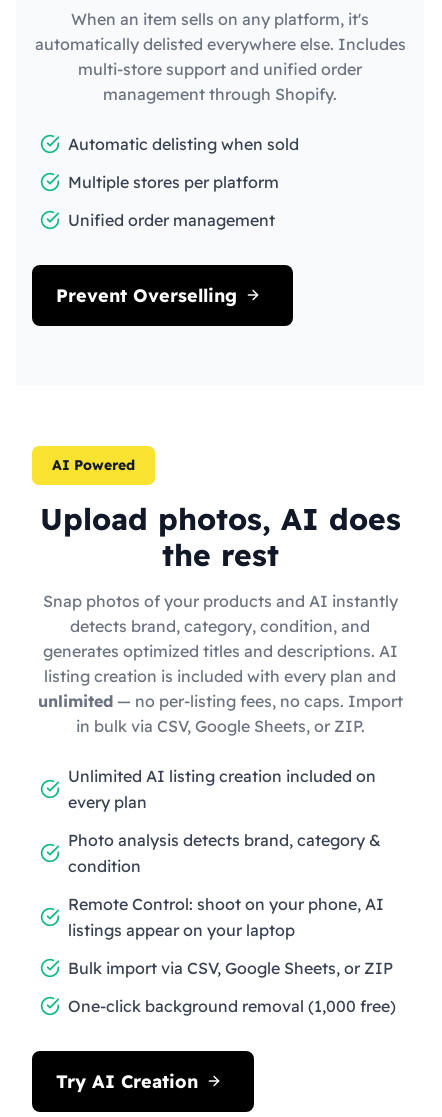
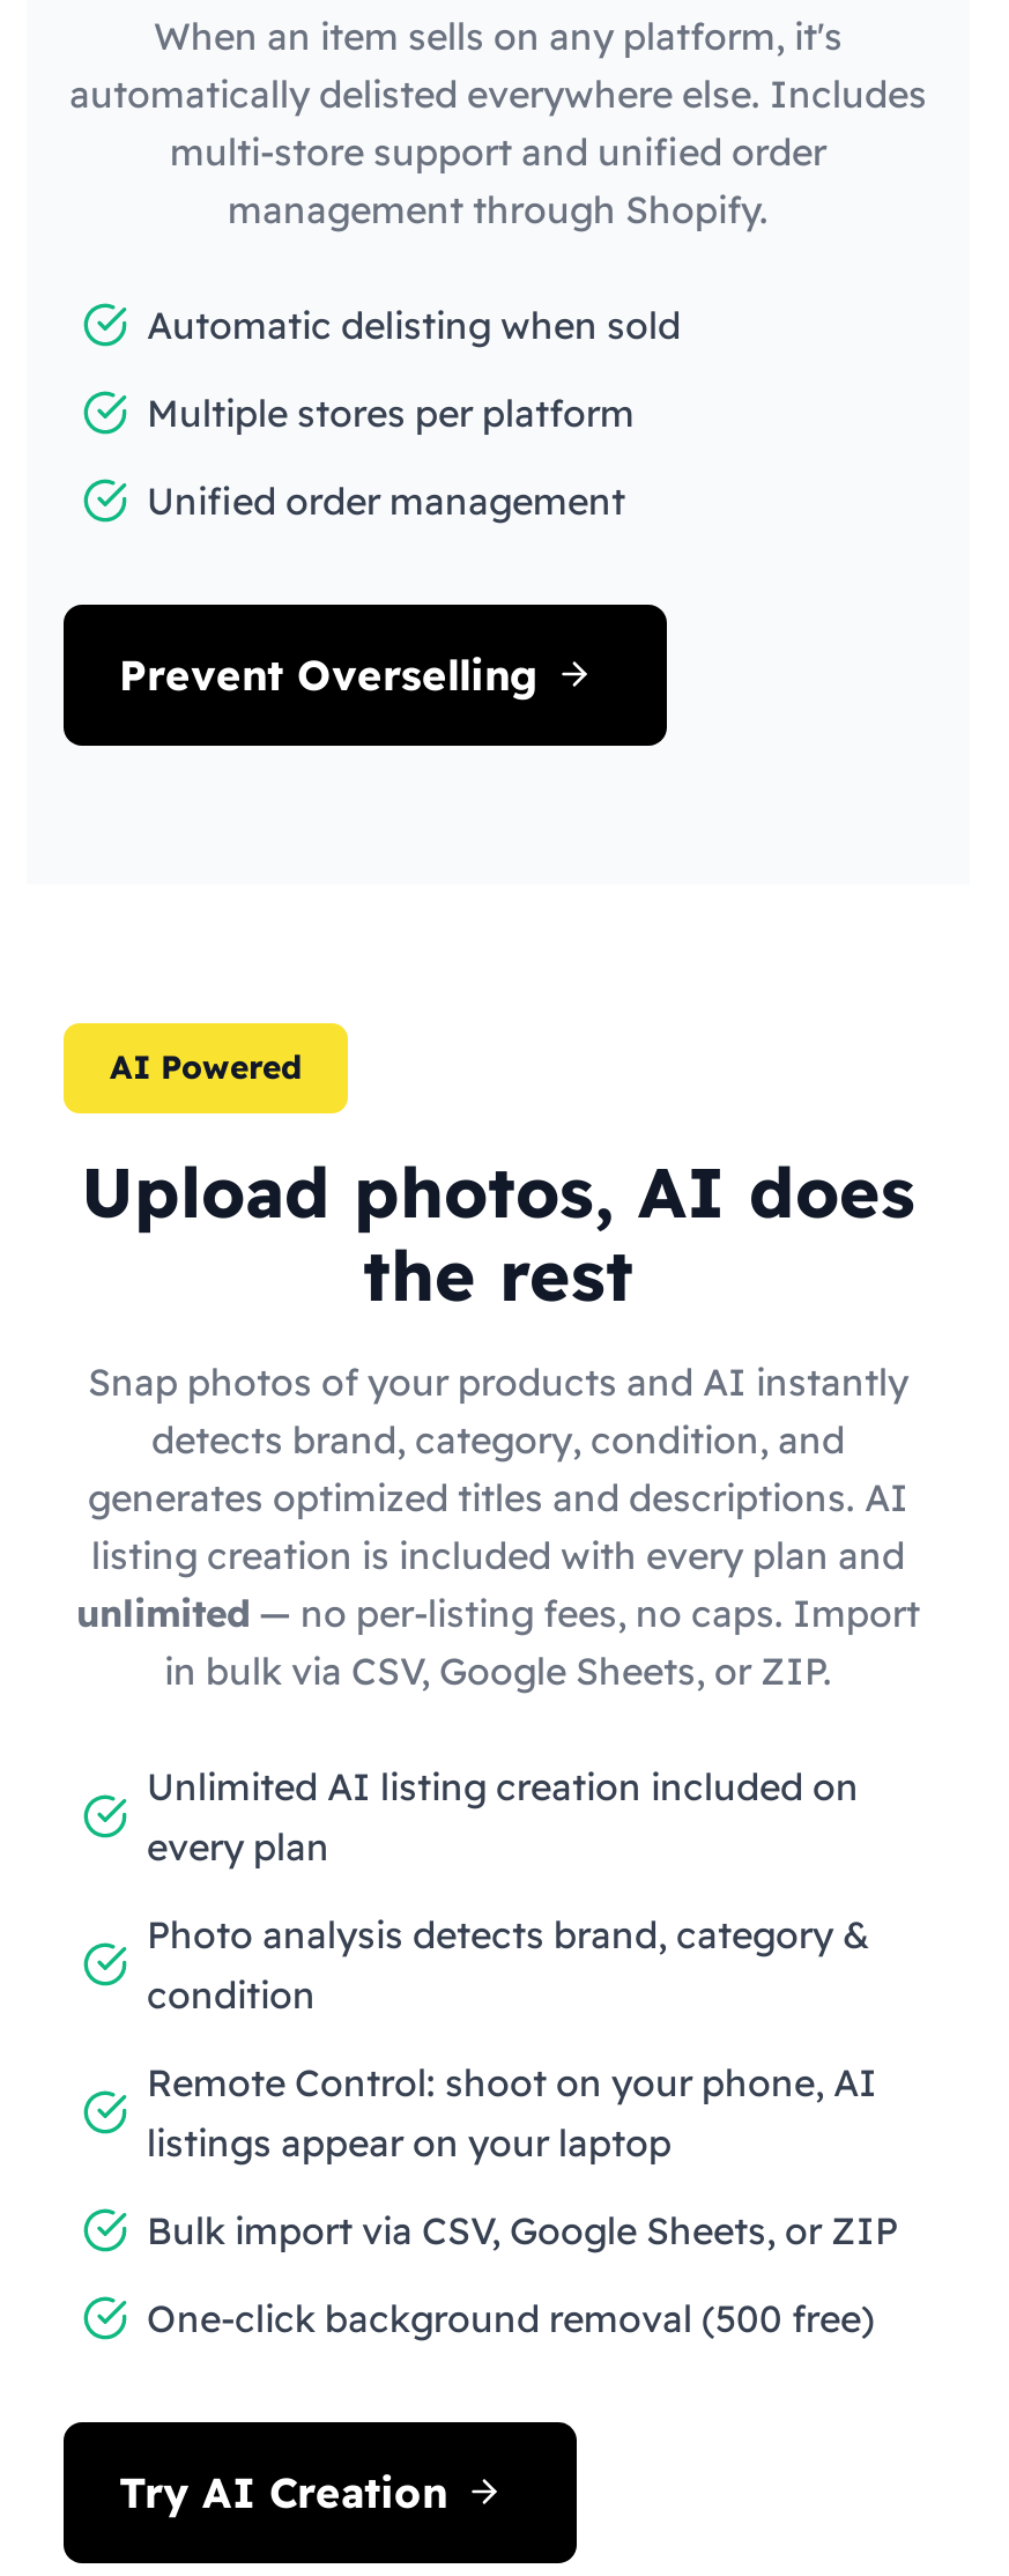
[68,996,396,1016] One-click background removal (1,000 free) -> [147,2295,875,2341] One-click background removal (500 free)

